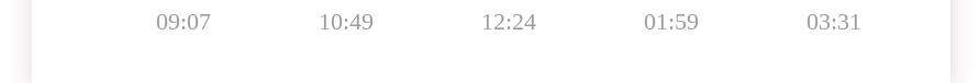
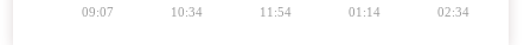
[318,7,373,34] 10:49 -> [170,4,202,18] 10:34
[481,7,536,34] 12:24 -> [259,4,291,18] 11:54
[643,7,698,34] 01:59 -> [348,4,380,18] 01:14
[806,7,861,34] 03:31 -> [437,4,469,18] 02:34

